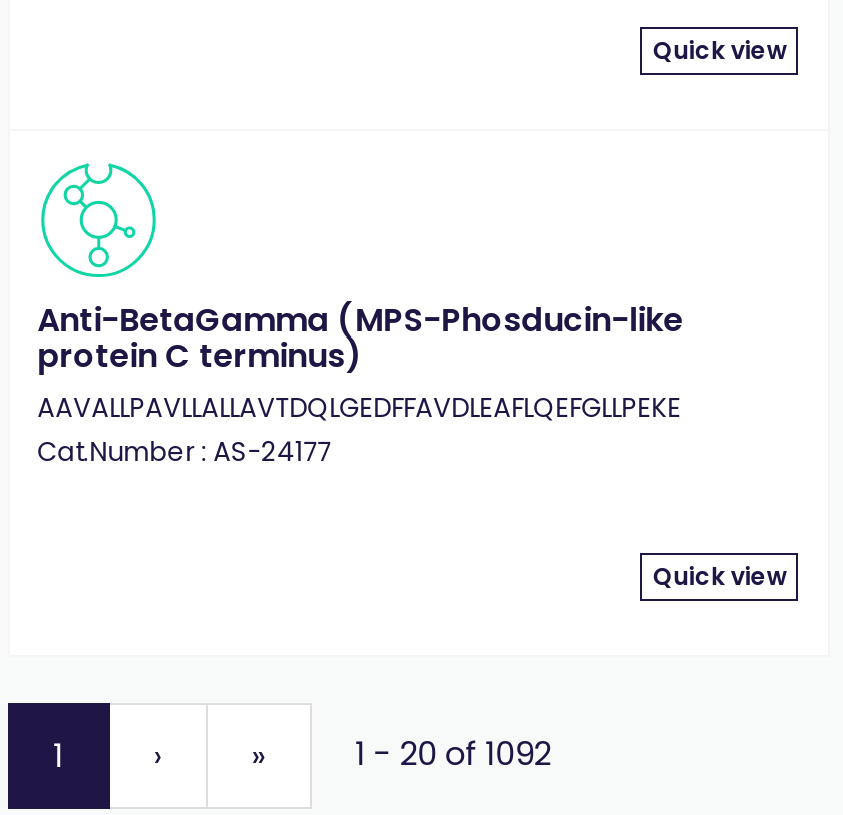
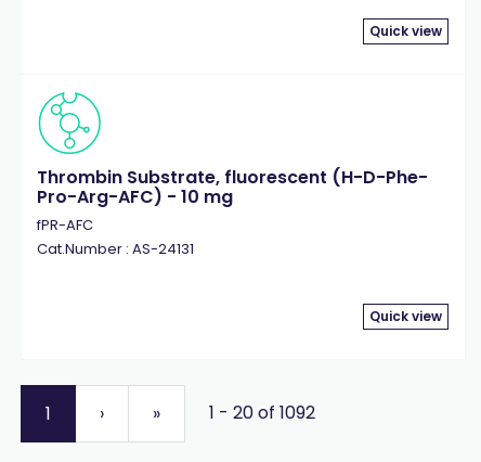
[37,297,683,471] Anti-BetaGamma (MPS-Phosducin-like | protein C terminus) | AAVALLPAVLLALLAVTDQLGEDFFAVDLEAFLQEFGLLPEKE | Cat.Number : AS-24177 -> [37,165,428,259] Thrombin Substrate, fluorescent (H-D-Phe- | Pro-Arg-AFC) - 10 mg | fPR-AFC | Cat.Number : AS-24131

